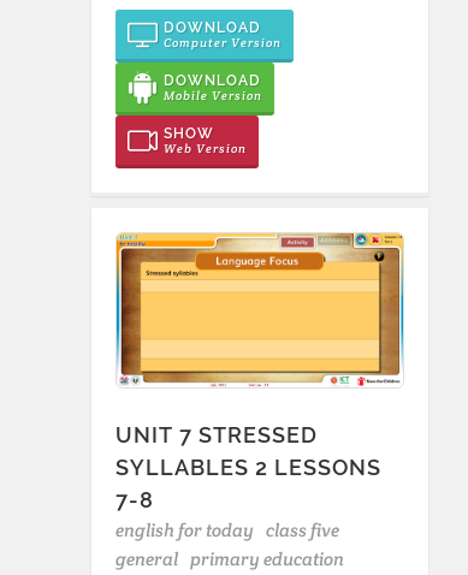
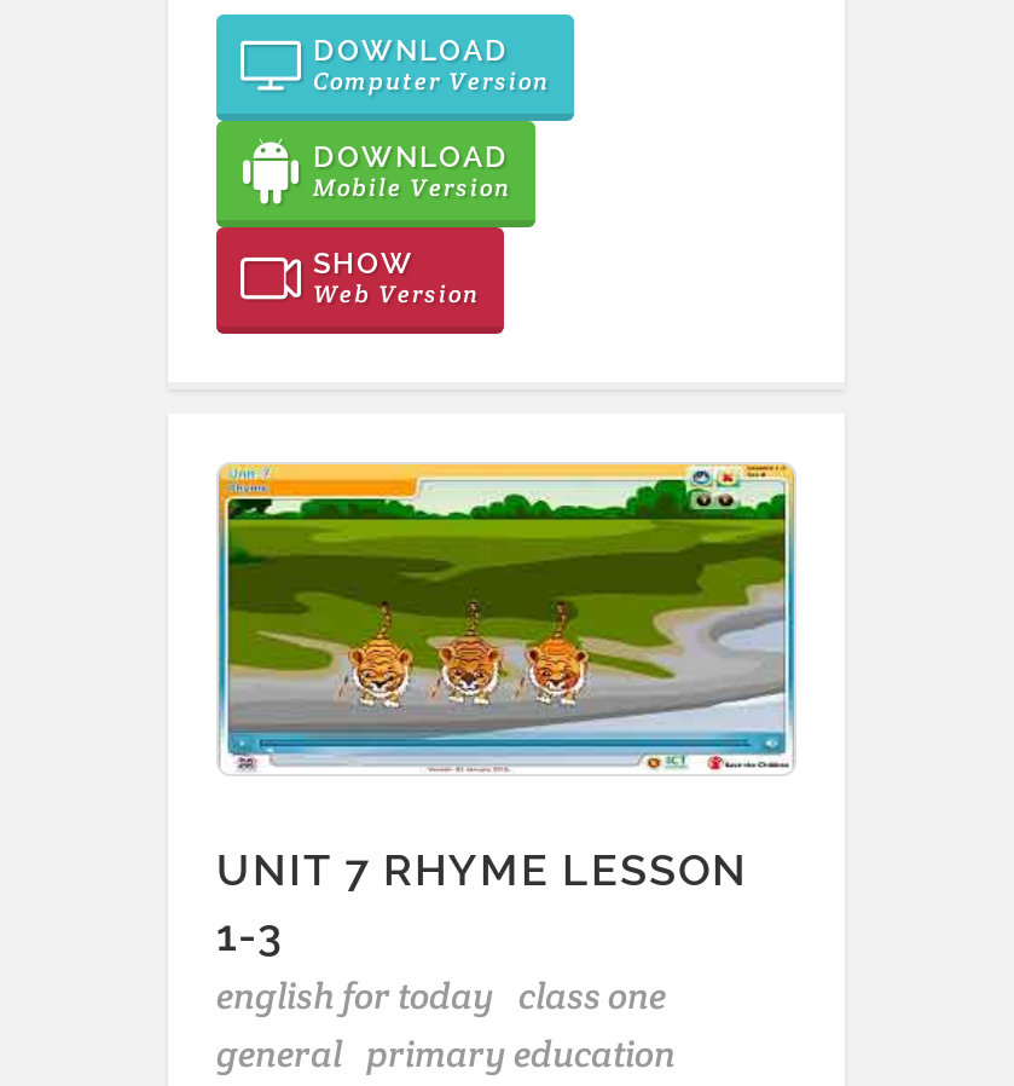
[115,233,403,541] [image] | UNIT 7 STRESSED | SYLLABLES 2 LESSONS | 7-8 | english for today class five -> [216,464,794,1018] [image] | UNIT 7 RHYME LESSON | 1-3 | english for today class one

